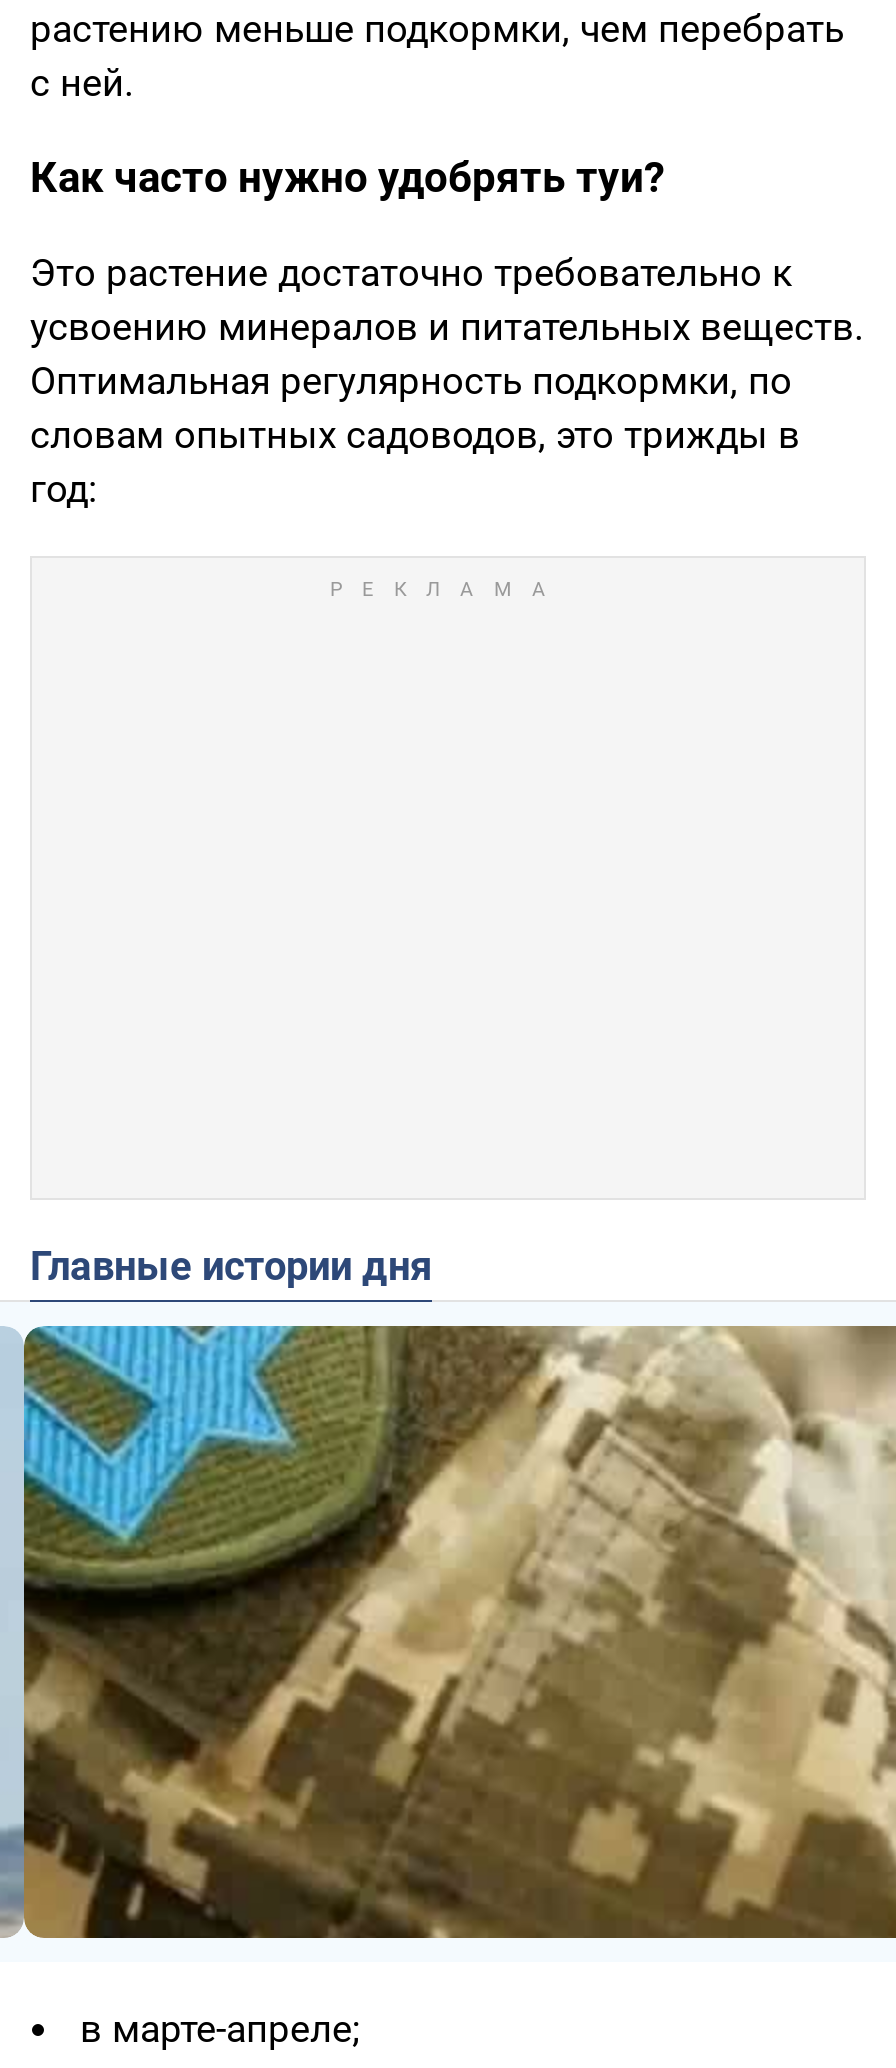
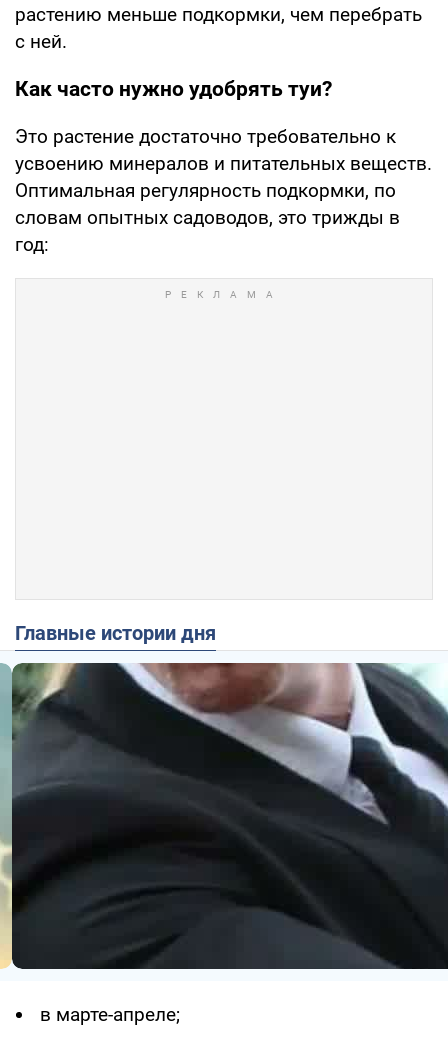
[6,1324,890,1940] [image] -> [3,662,445,970] [image]

